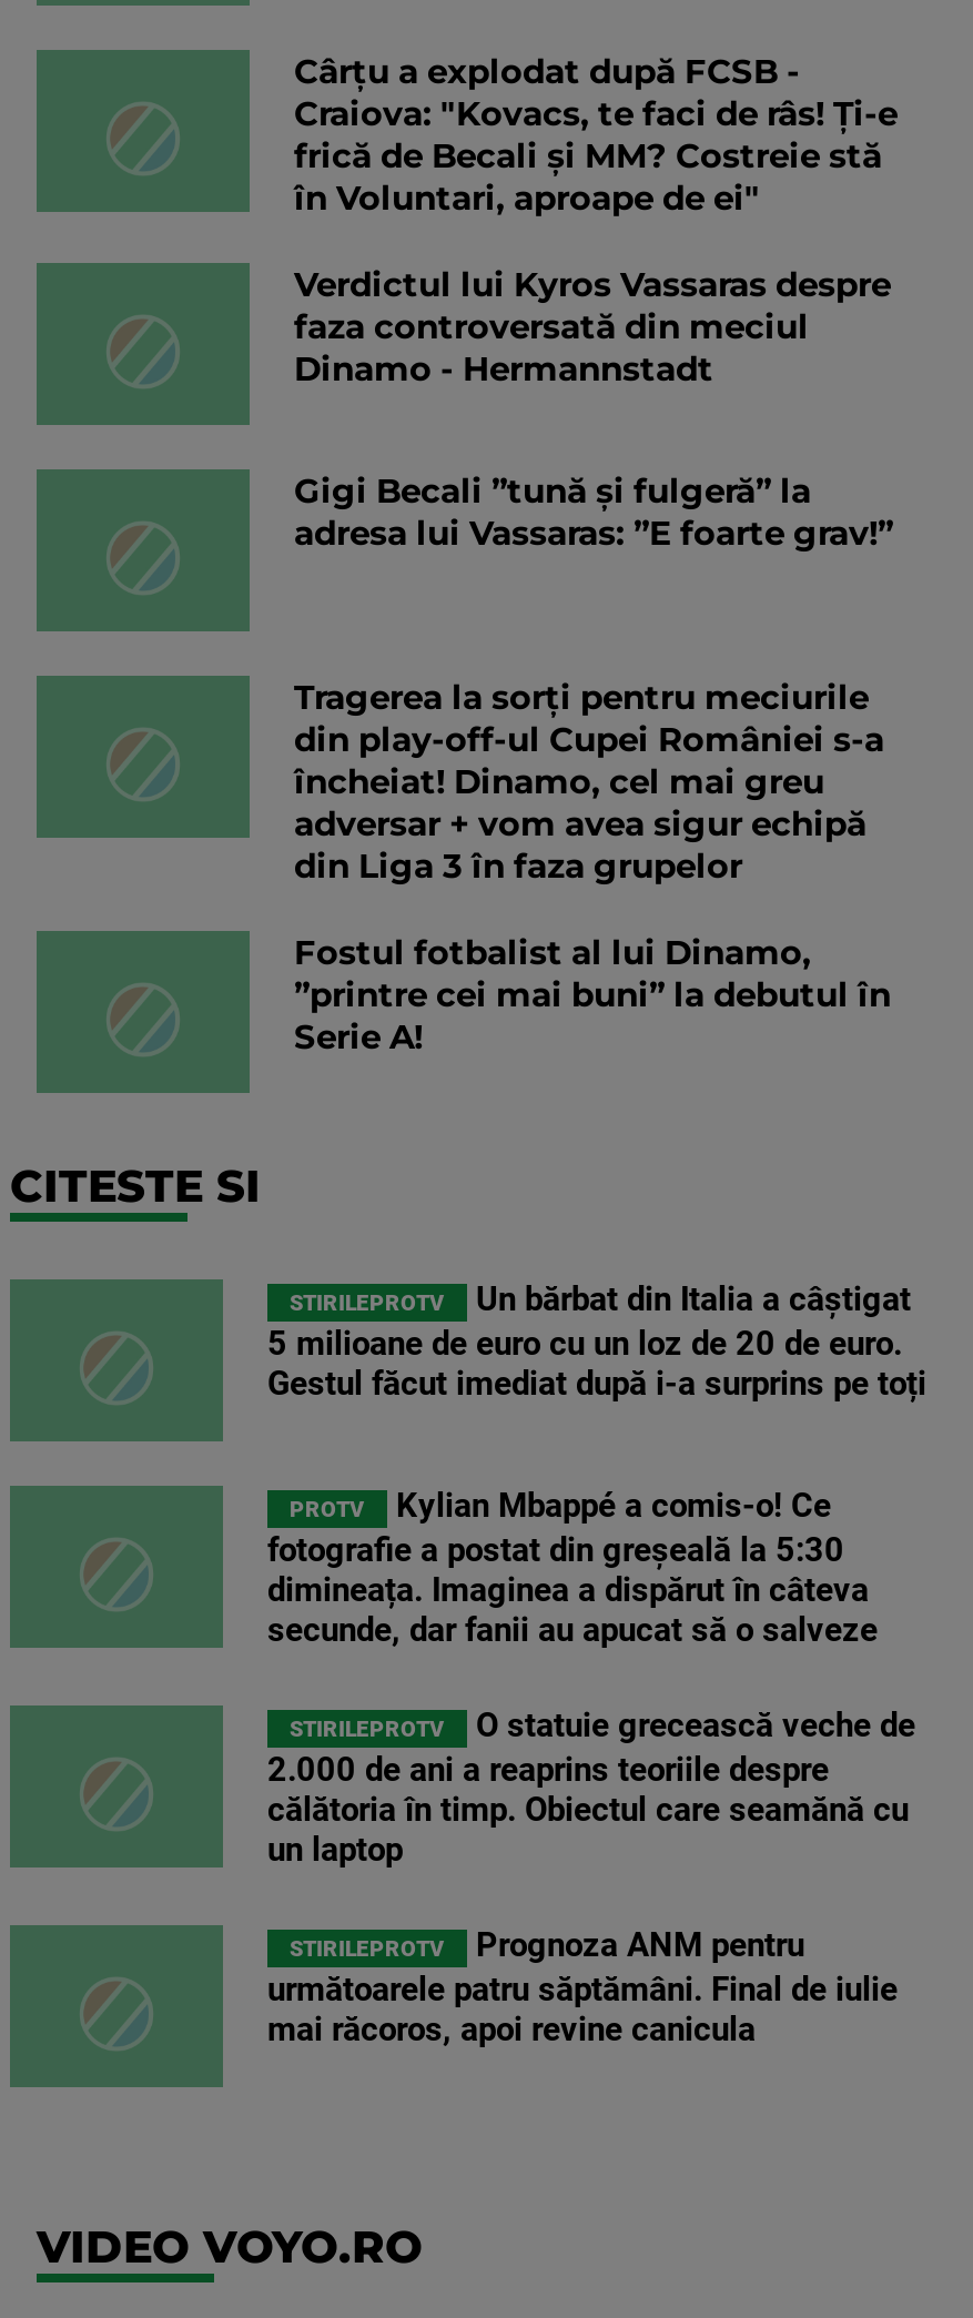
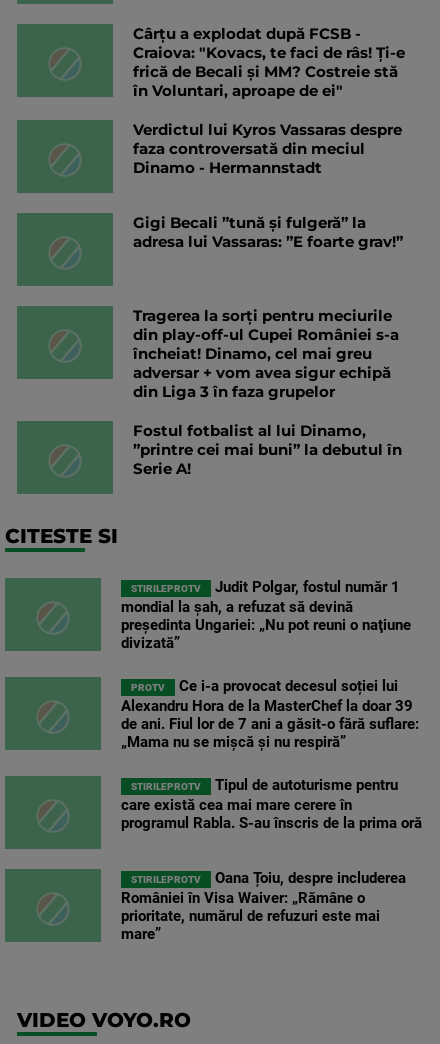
[267,1279,926,1404] Un bărbat din Italia a câștigat | 5 milioane de euro cu un loz de 20 de euro. | Gestul făcut imediat după i-a surprins pe toți -> [121,578,411,652] Judit Polgar, fostul număr 1 | mondial la şah, a refuzat să devină | preşedinta Ungariei: „Nu pot reuni o naţiune | divizată”
[267,1486,878,1650] Kylian Mbappé a comis-o! Ce | fotografie a postat din greșeală la 5:30 | dimineața. Imaginea a dispărut în câteva | secunde, dar fanii au apucat să o salveze -> [121,677,419,751] Ce i-a provocat decesul soției lui | Alexandru Hora de la MasterChef la doar 39 | de ani. Fiul lor de 7 ani a găsit-o fără suflare: | „Mama nu se mișcă și nu respiră”
[267,1705,915,1870] O statuie grecească veche de | 2.000 de ani a reaprins teoriile despre | călătoria în timp. Obiectul care seamănă cu | un laptop -> [121,776,422,832] Tipul de autoturisme pentru | care există cea mai mare cerere în | programul Rabla. S-au înscris de la prima oră
[267,1925,898,2049] Prognoza ANM pentru | următoarele patru săptămâni. Final de iulie | mai răcoros, apoi revine canicula -> [121,869,406,943] Oana Țoiu, despre includerea | României în Visa Waiver: „Rămâne o | prioritate, numărul de refuzuri este mai | mare”

